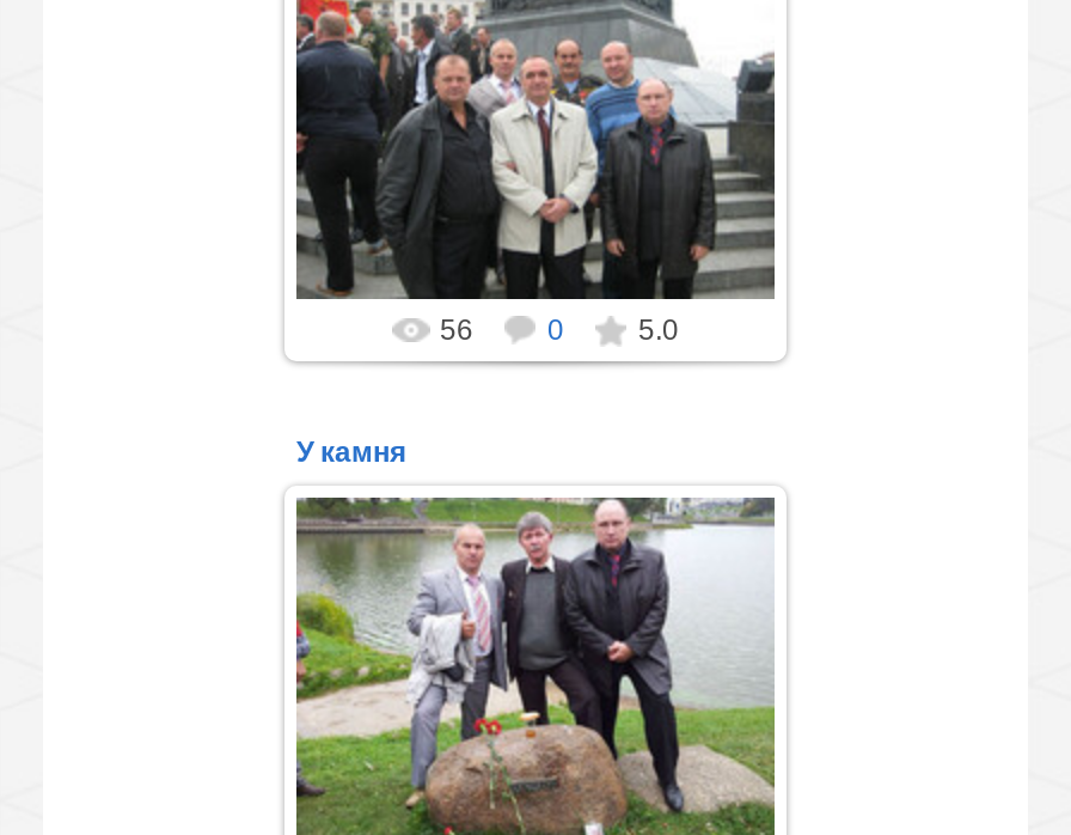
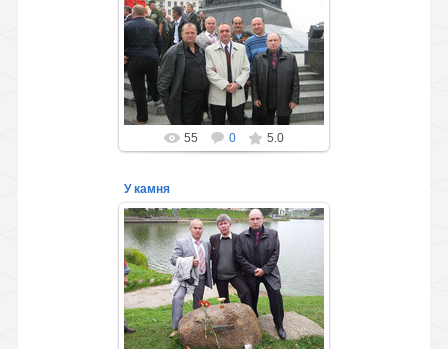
[440,313,473,347] 56 -> [184,131,198,145] 55

